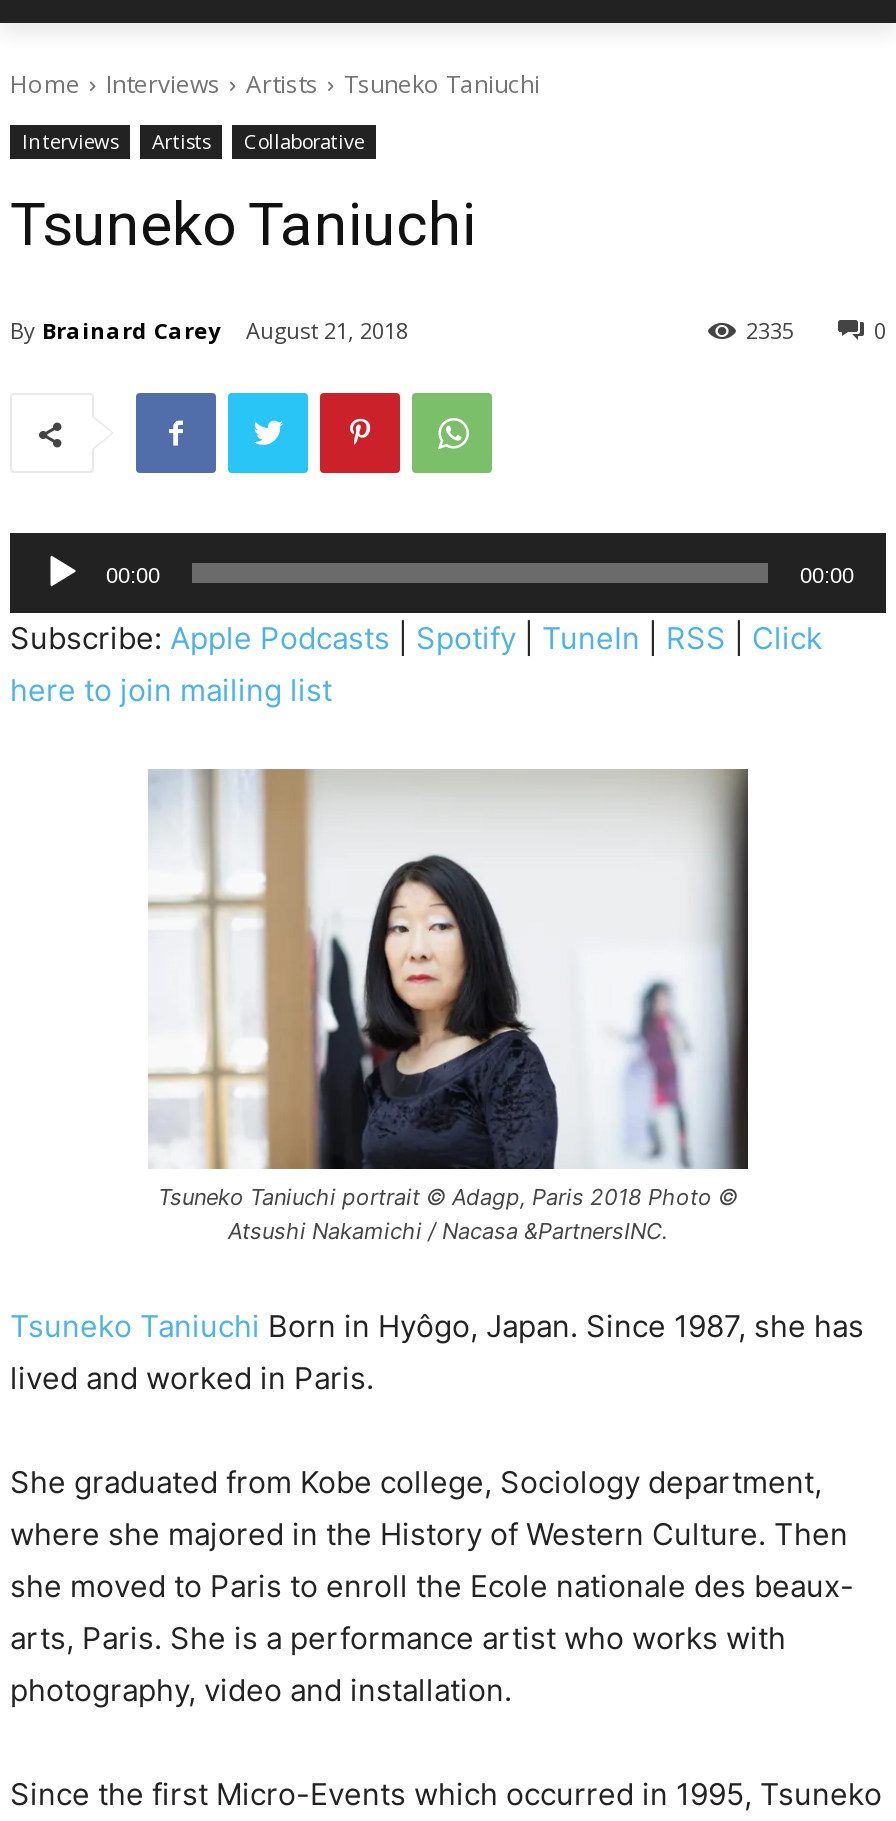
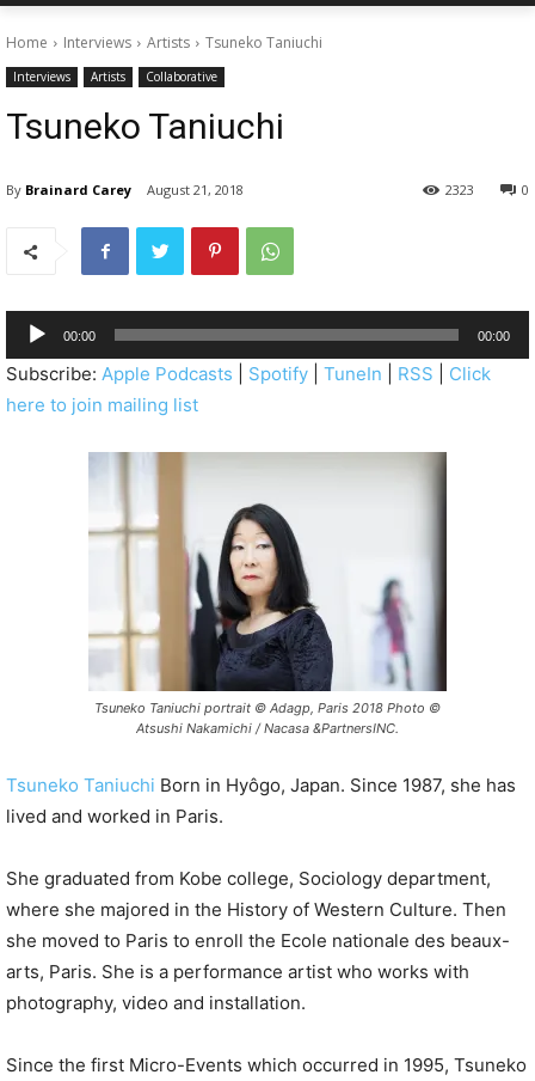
[746,315,794,345] 2335 -> [445,181,474,199] 2323

